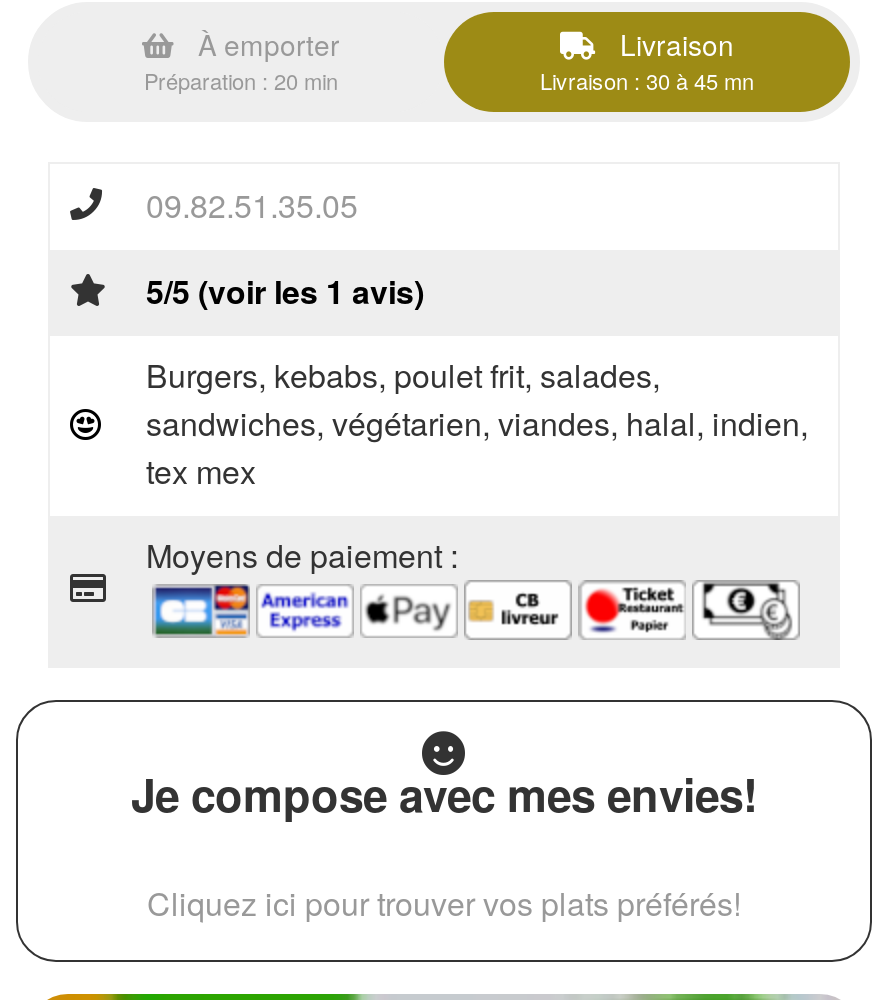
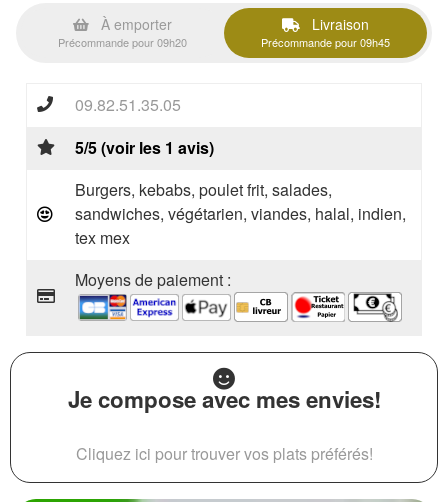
[144,64,338,96] Préparation : 20 min -> [58,34,187,50] Précommande pour 09h20
[540,64,754,96] Livraison : 30 à 45 mn -> [261,34,390,50] Précommande pour 09h45

